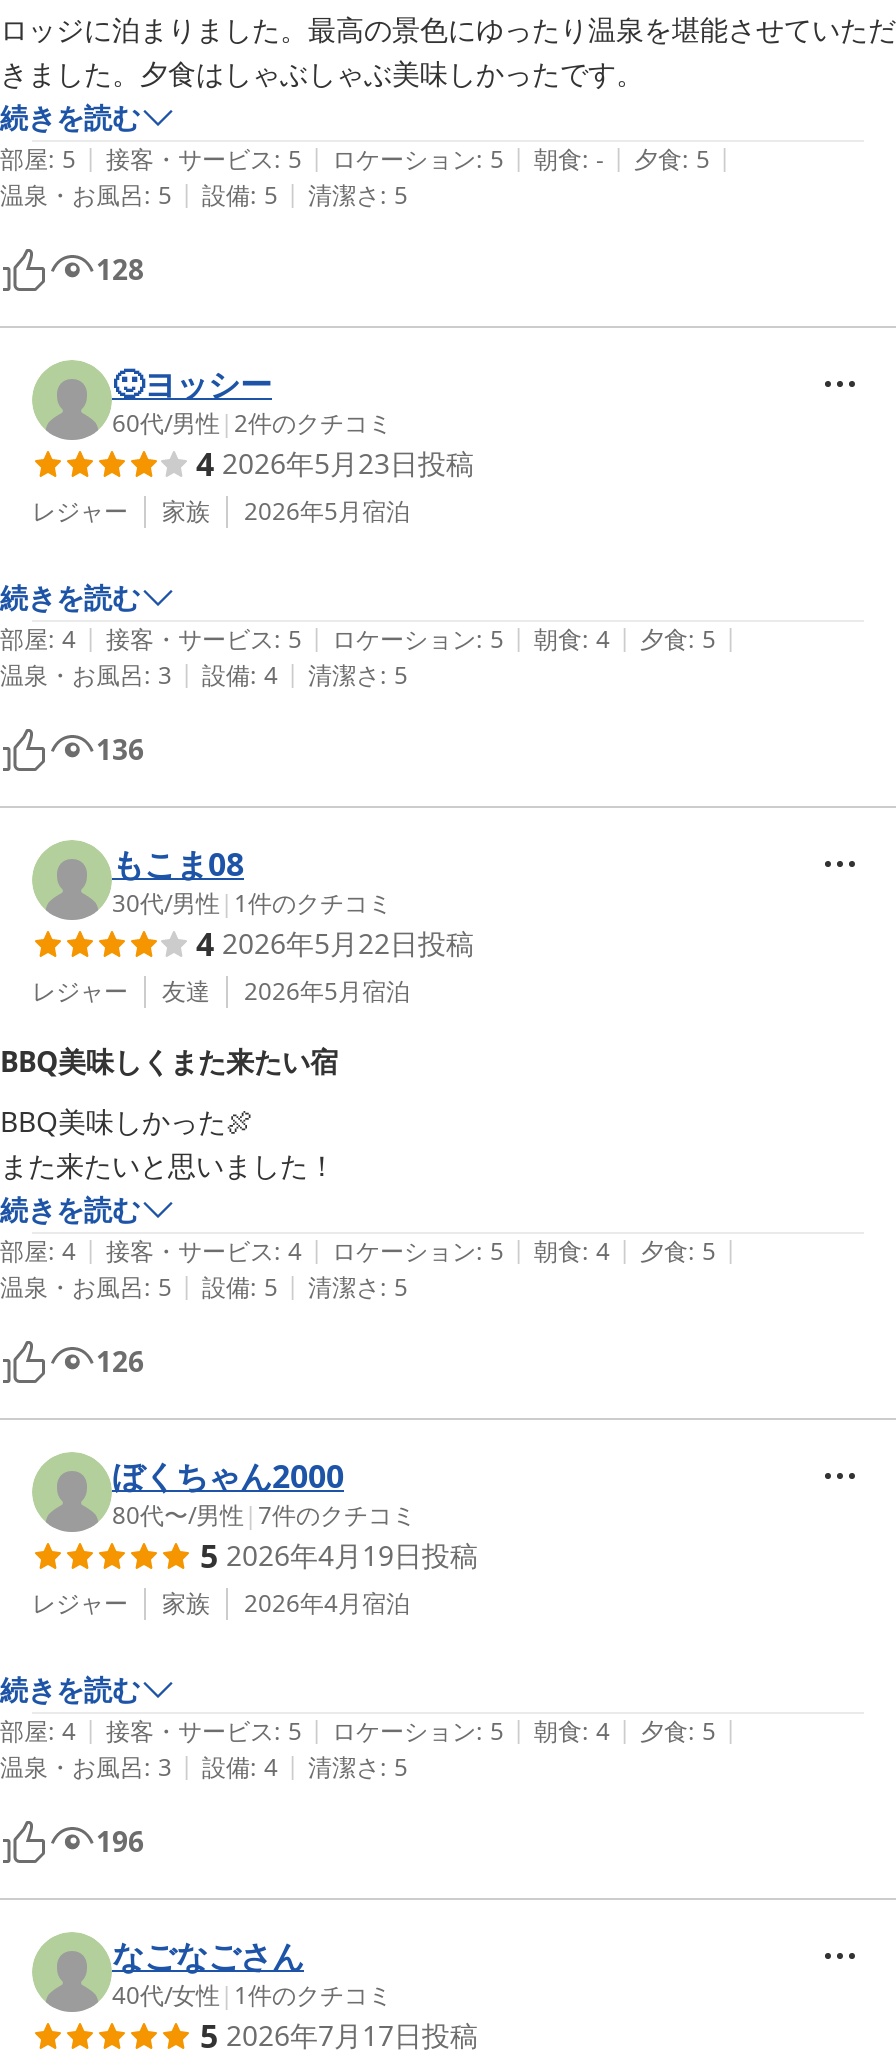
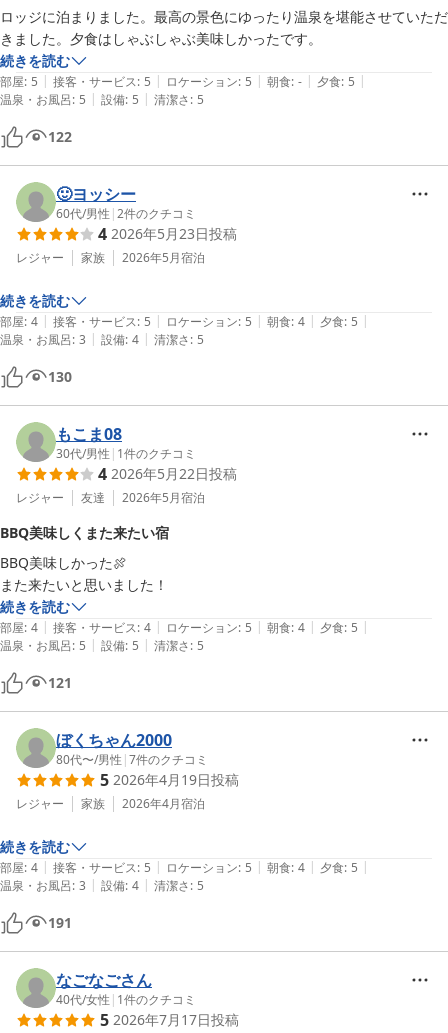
[96,250,144,288] 128 -> [48,127,72,146] 122
[96,730,144,768] 136 -> [48,367,72,386] 130
[96,1342,144,1380] 126 -> [48,673,72,692] 121
[96,1822,144,1860] 196 -> [48,913,72,932] 191

